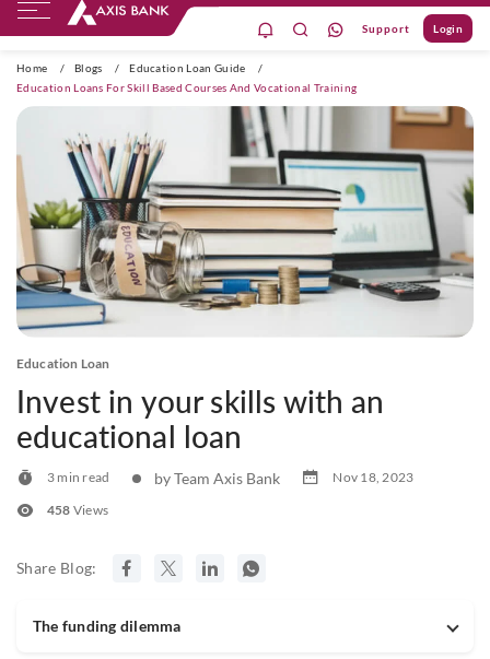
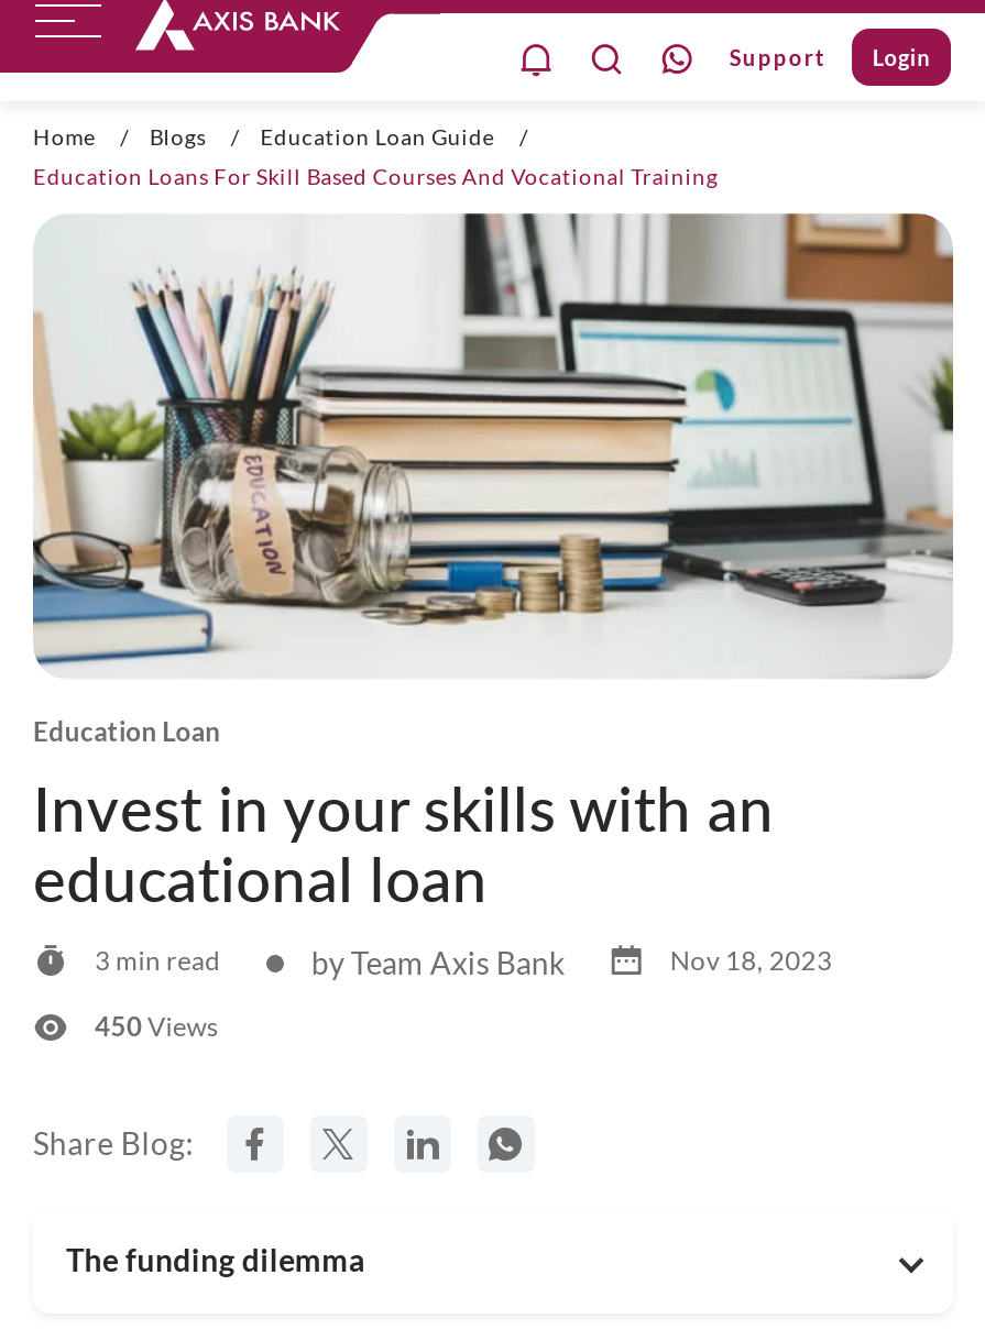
[47,502,108,518] 458 Views -> [95,1010,218,1043] 450 Views

